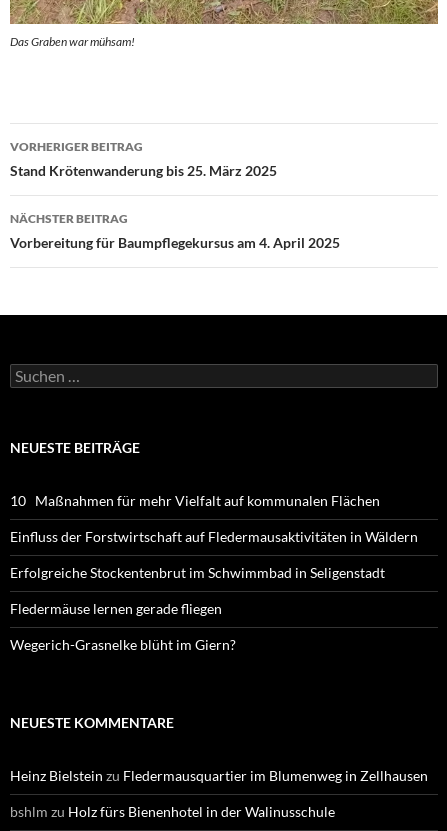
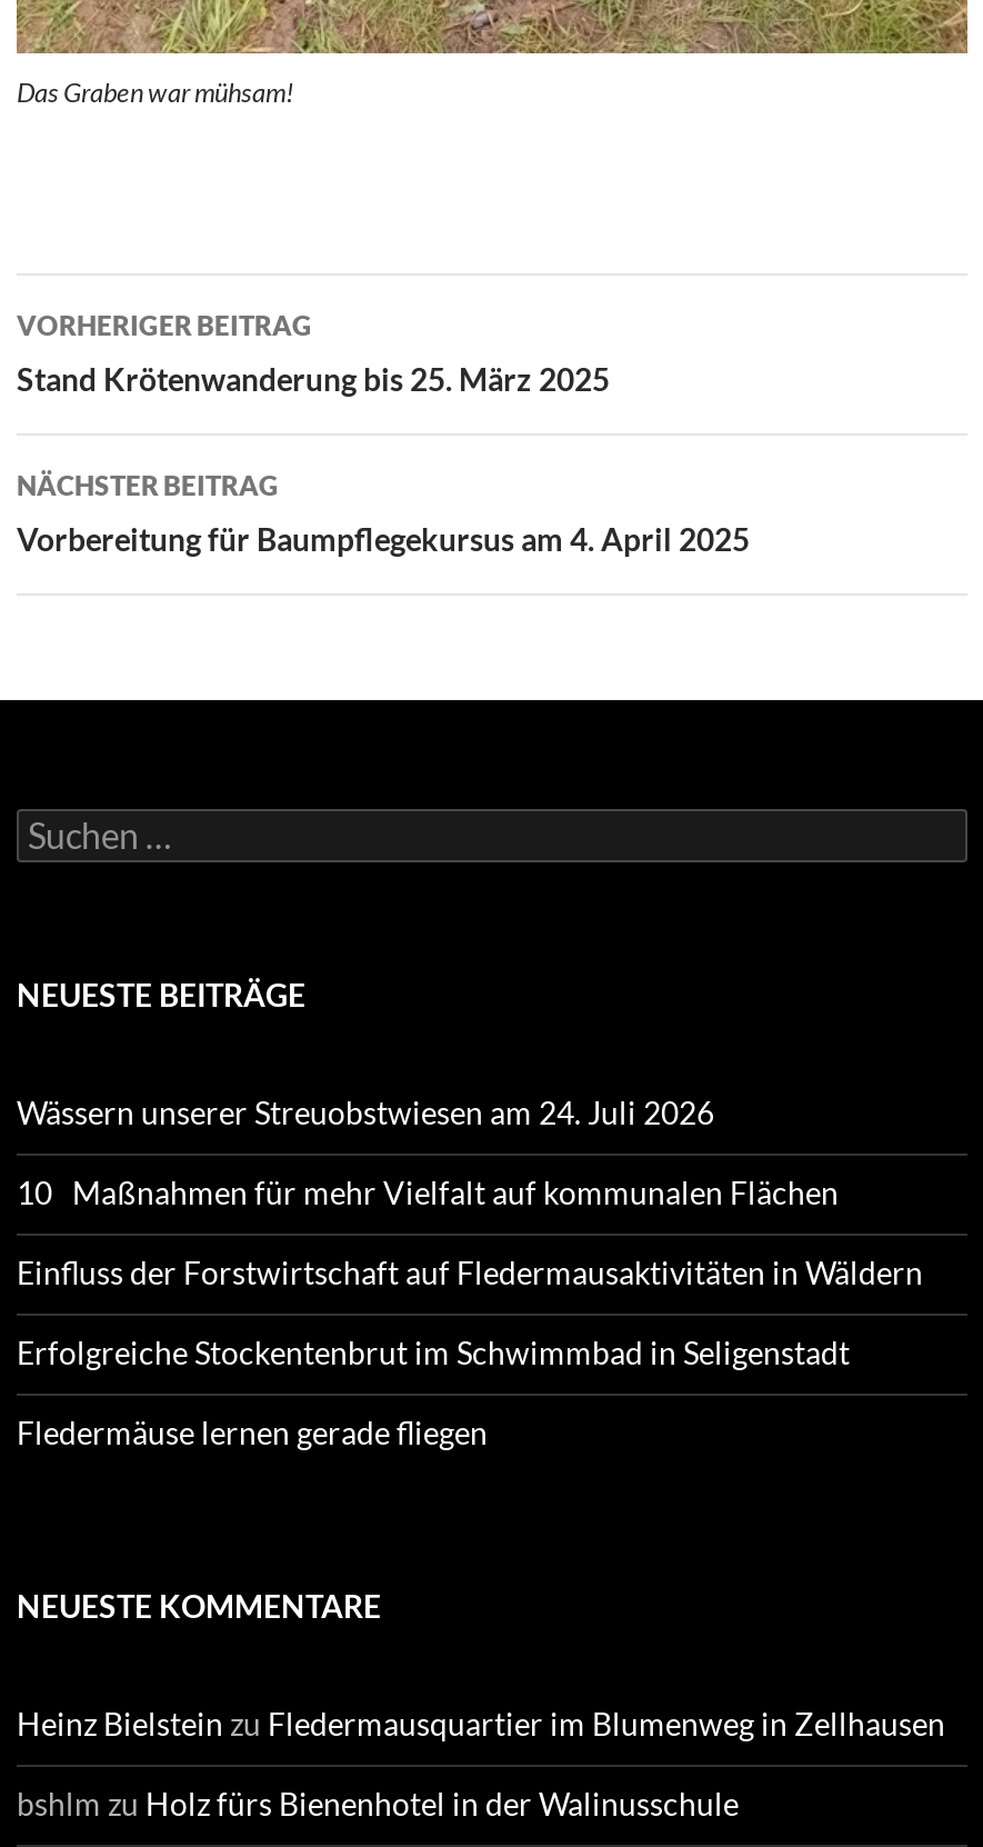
none -> [17,1093,714,1131] Wässern unserer Streuobstwiesen am 24. Juli 2026
moved [10,492,418,617] -> [17,1173,923,1451]: 10 Maßnahmen für mehr Vielfalt auf kommunalen Flächen | Einfluss der Forstwirtschaft auf Fledermausaktivitäten in Wäldern | Erfolgreiche Stockentenbrut im Schwimmbad in Seligenstadt | Fledermäuse lernen gerade fliegen
[10,636,236,653] Wegerich-Grasnelke blüht im Giern? -> none

